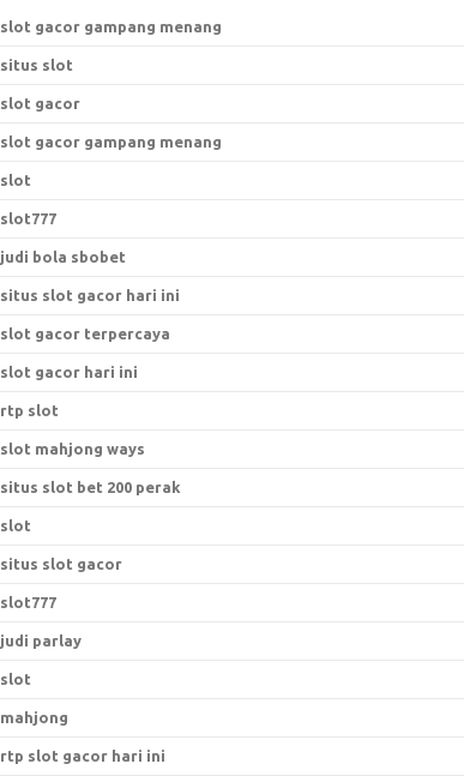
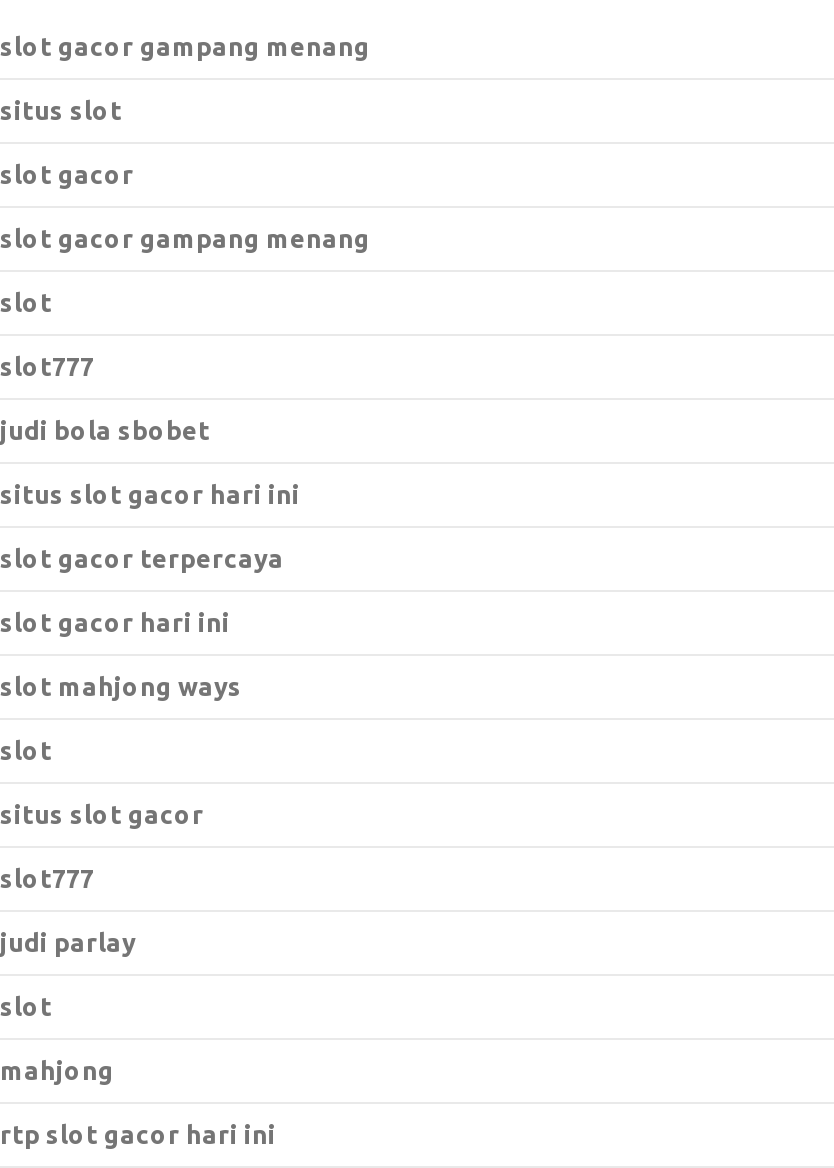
[0,402,59,419] rtp slot -> none
[0,479,181,495] situs slot bet 200 perak -> none

